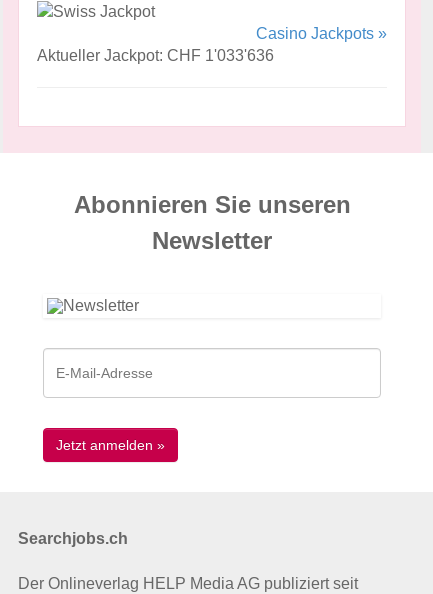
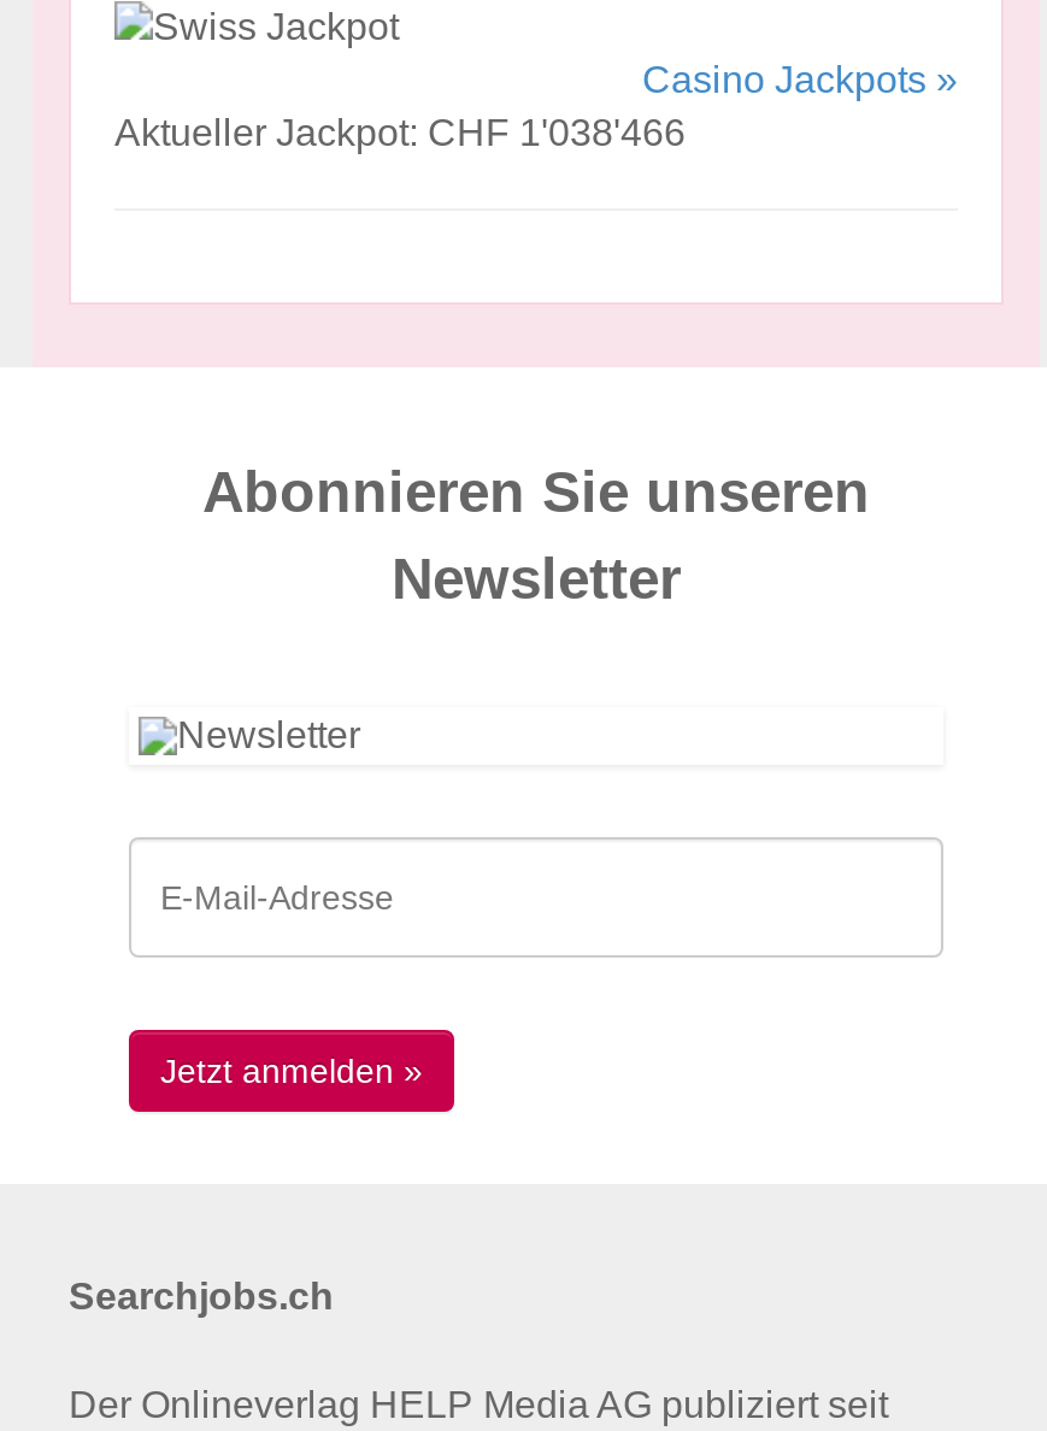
[37,47,274,64] Aktueller Jackpot: CHF 1'033'636 -> [114,113,686,153] Aktueller Jackpot: CHF 1'038'466

